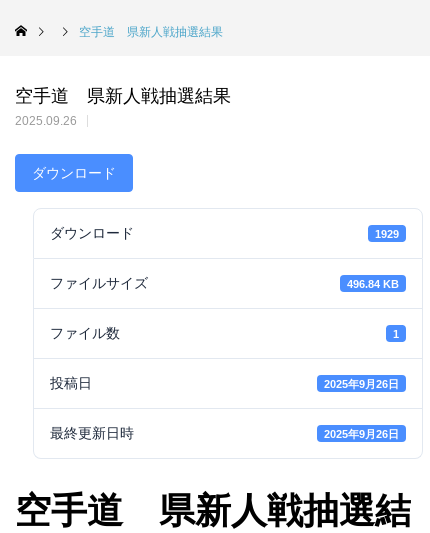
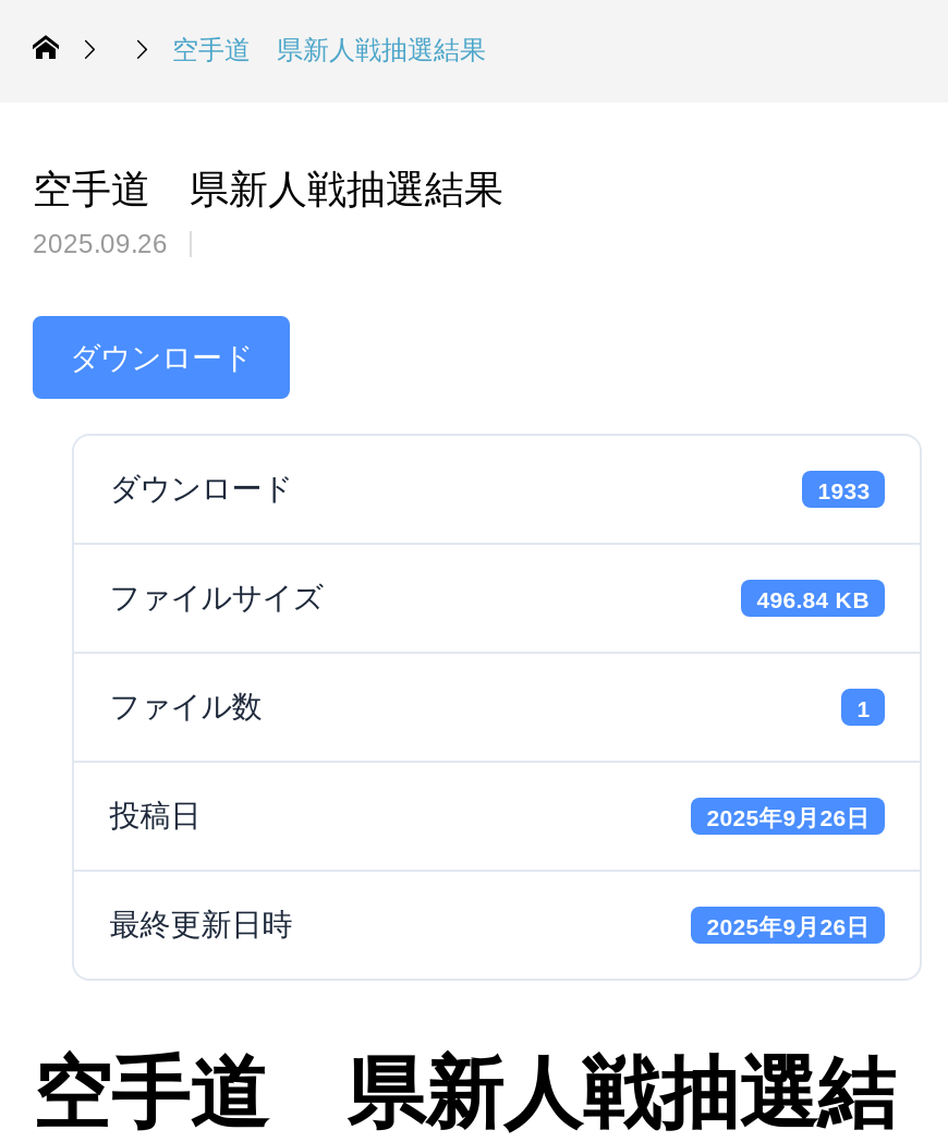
[375,227,399,239] 1929 -> [818,476,870,502] 1933

